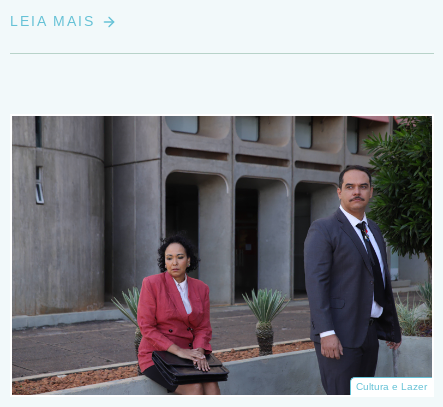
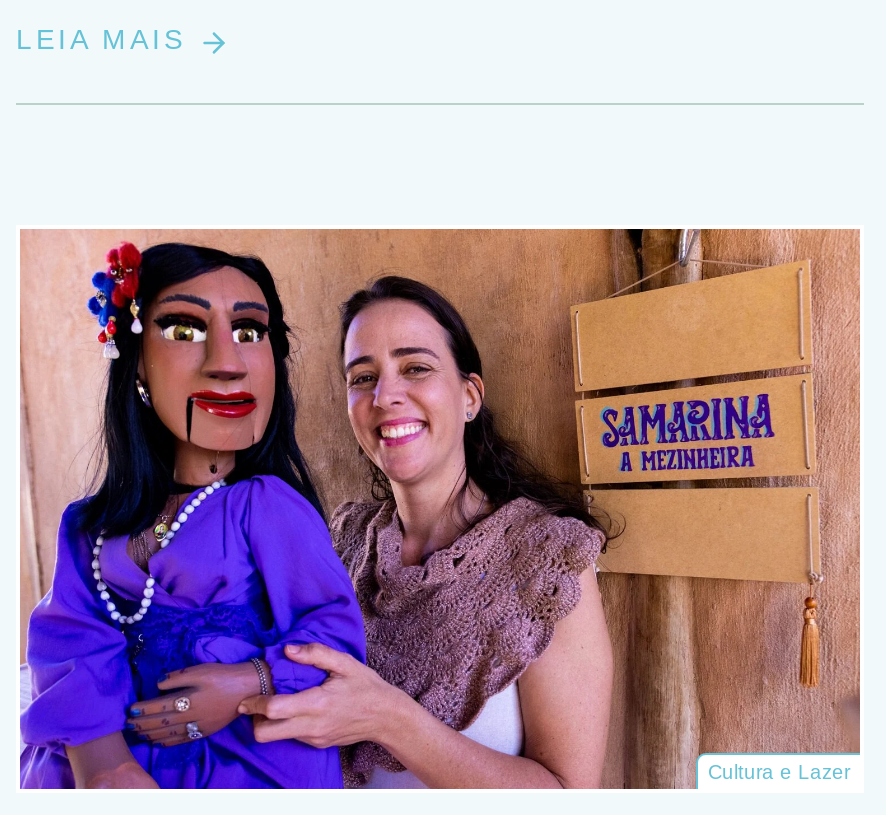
[11,115,433,396] [image] -> [18,228,860,792] [image]

